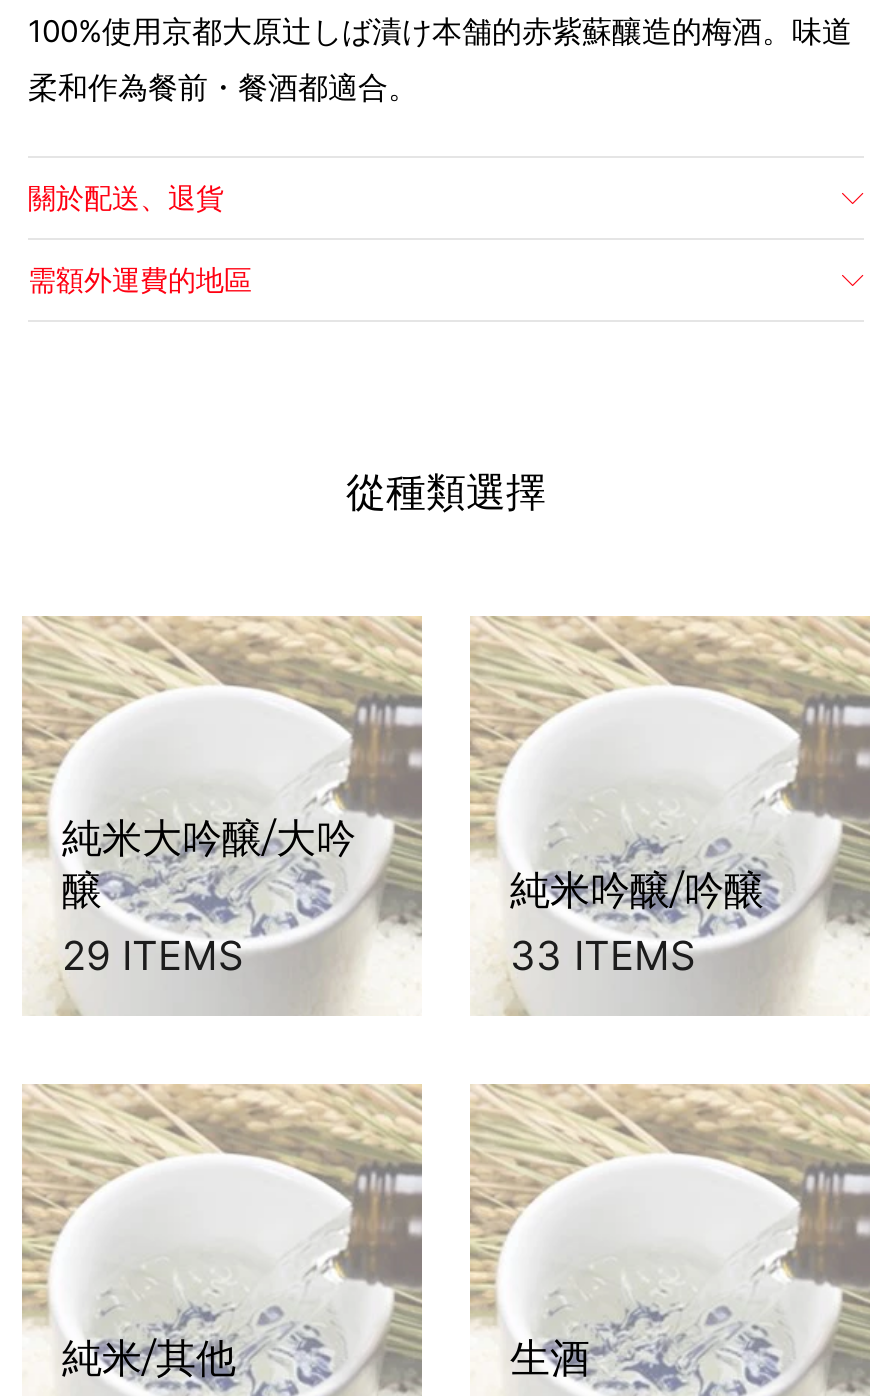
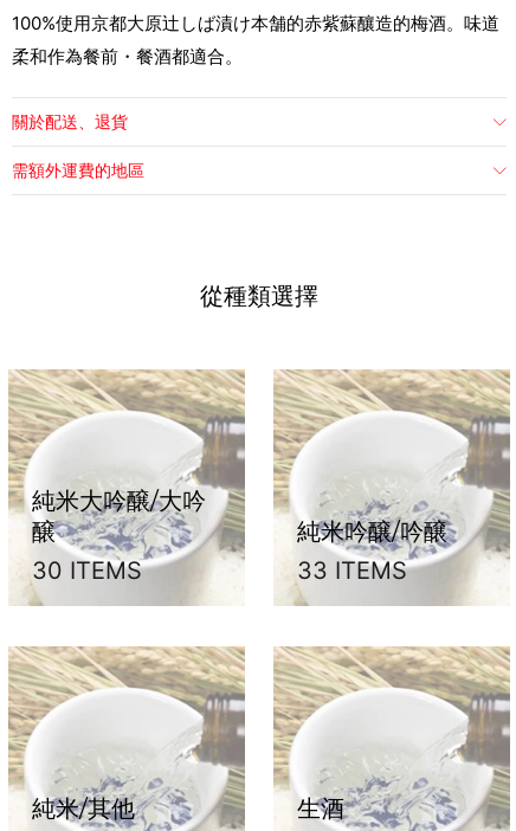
[62,932,244,980] 29 ITEMS -> [32,557,142,585] 30 ITEMS

